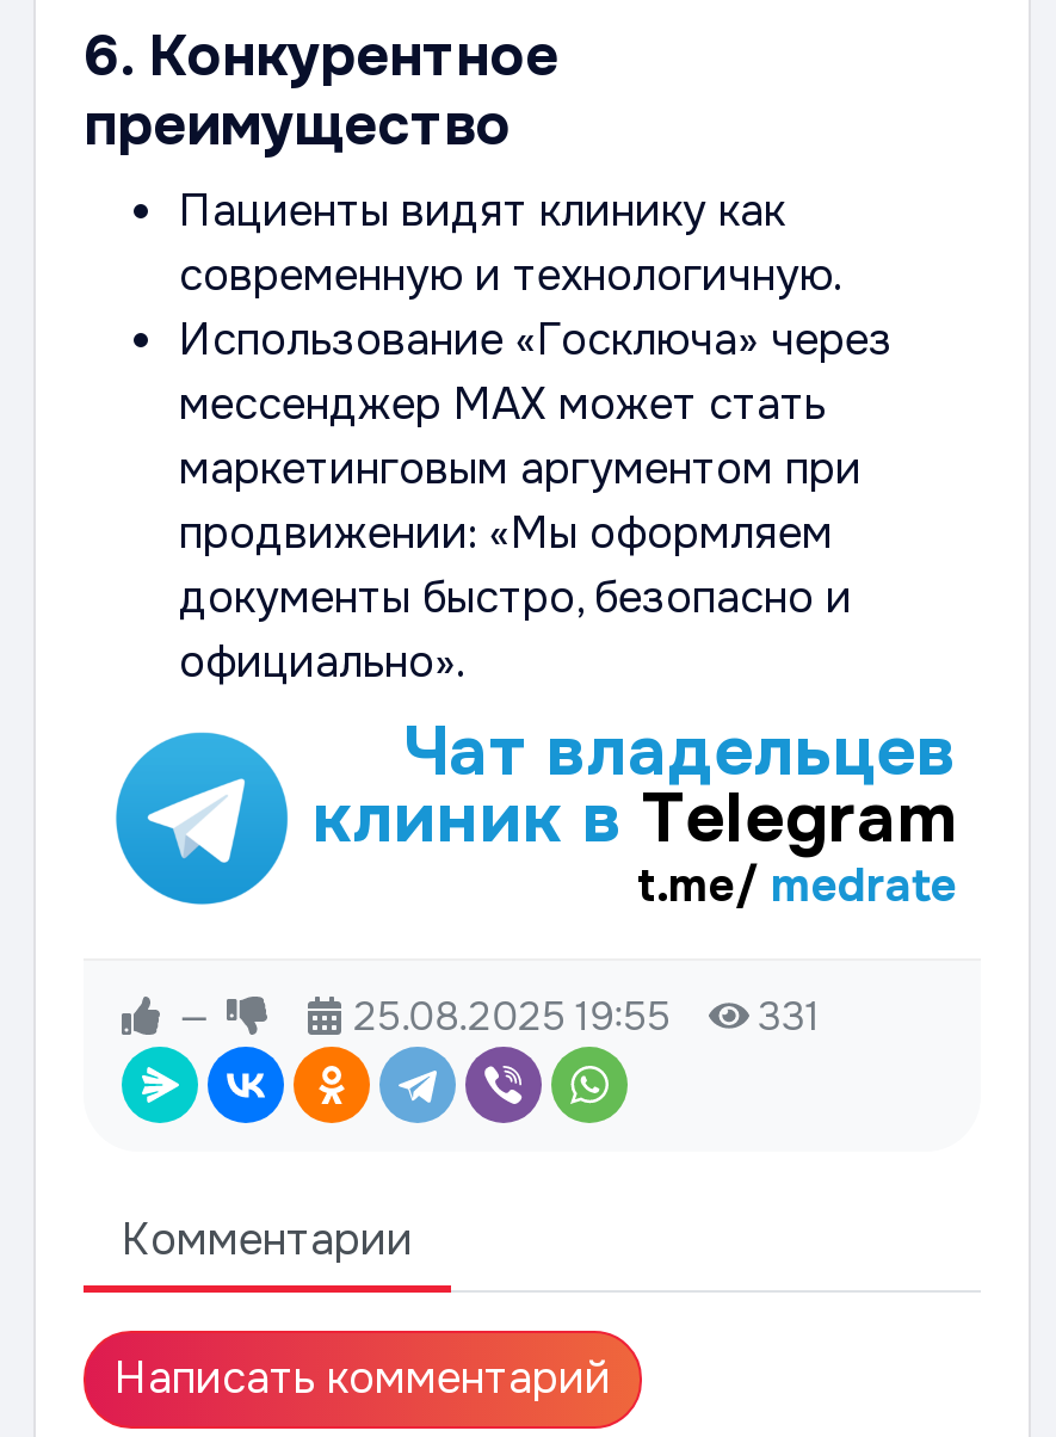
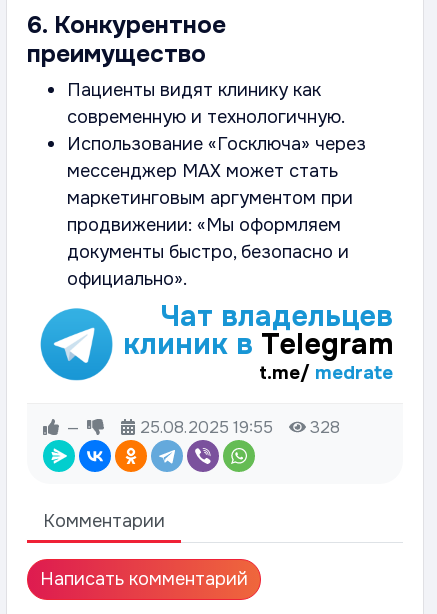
[353,992,820,1042] 25.08.2025 19:55 331 -> [140,417,339,438] 25.08.2025 19:55 328

